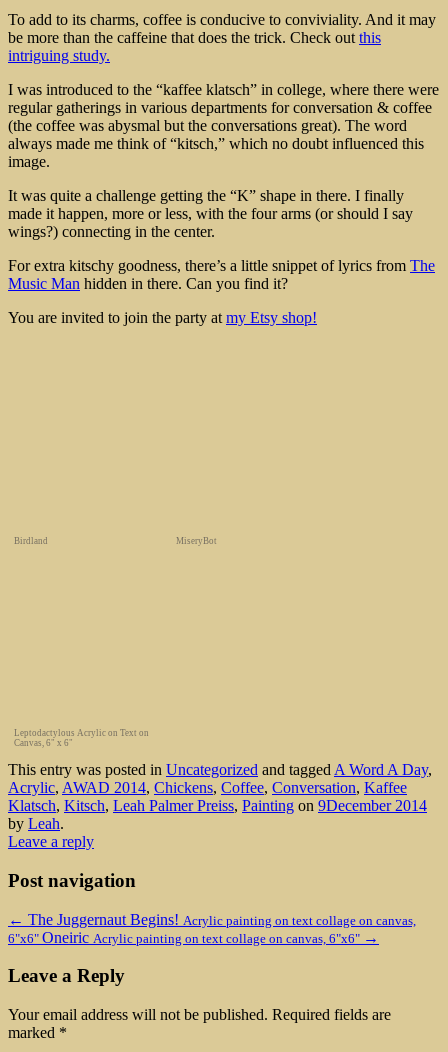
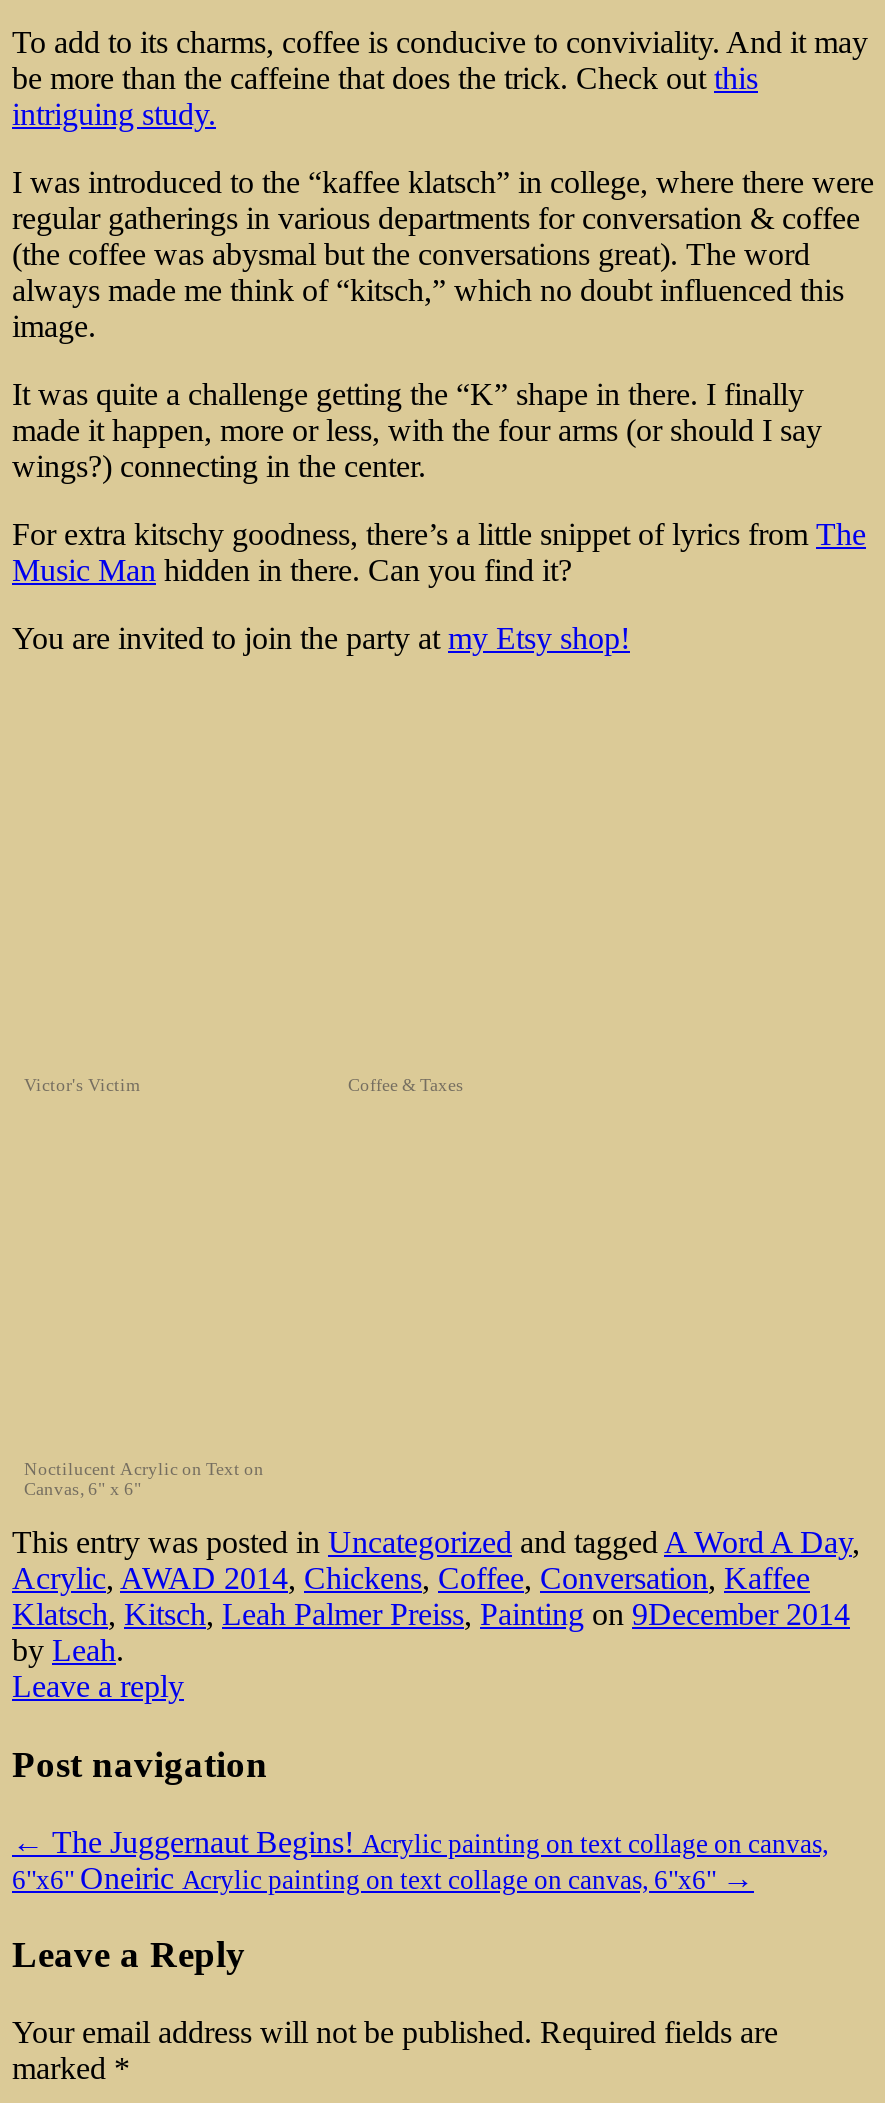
[14,536,217,546] Birdland | MiseryBot -> [24,1075,464,1095] Victor's Victim | Coffee & Taxes
[14,728,149,738] Leptodactylous Acrylic on Text on -> [24,1459,264,1479] Noctilucent Acrylic on Text on

